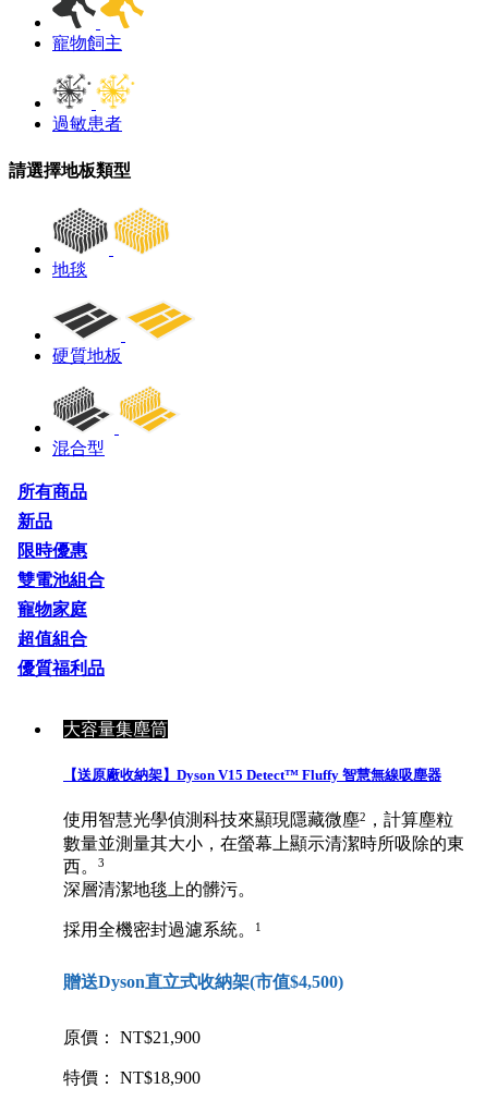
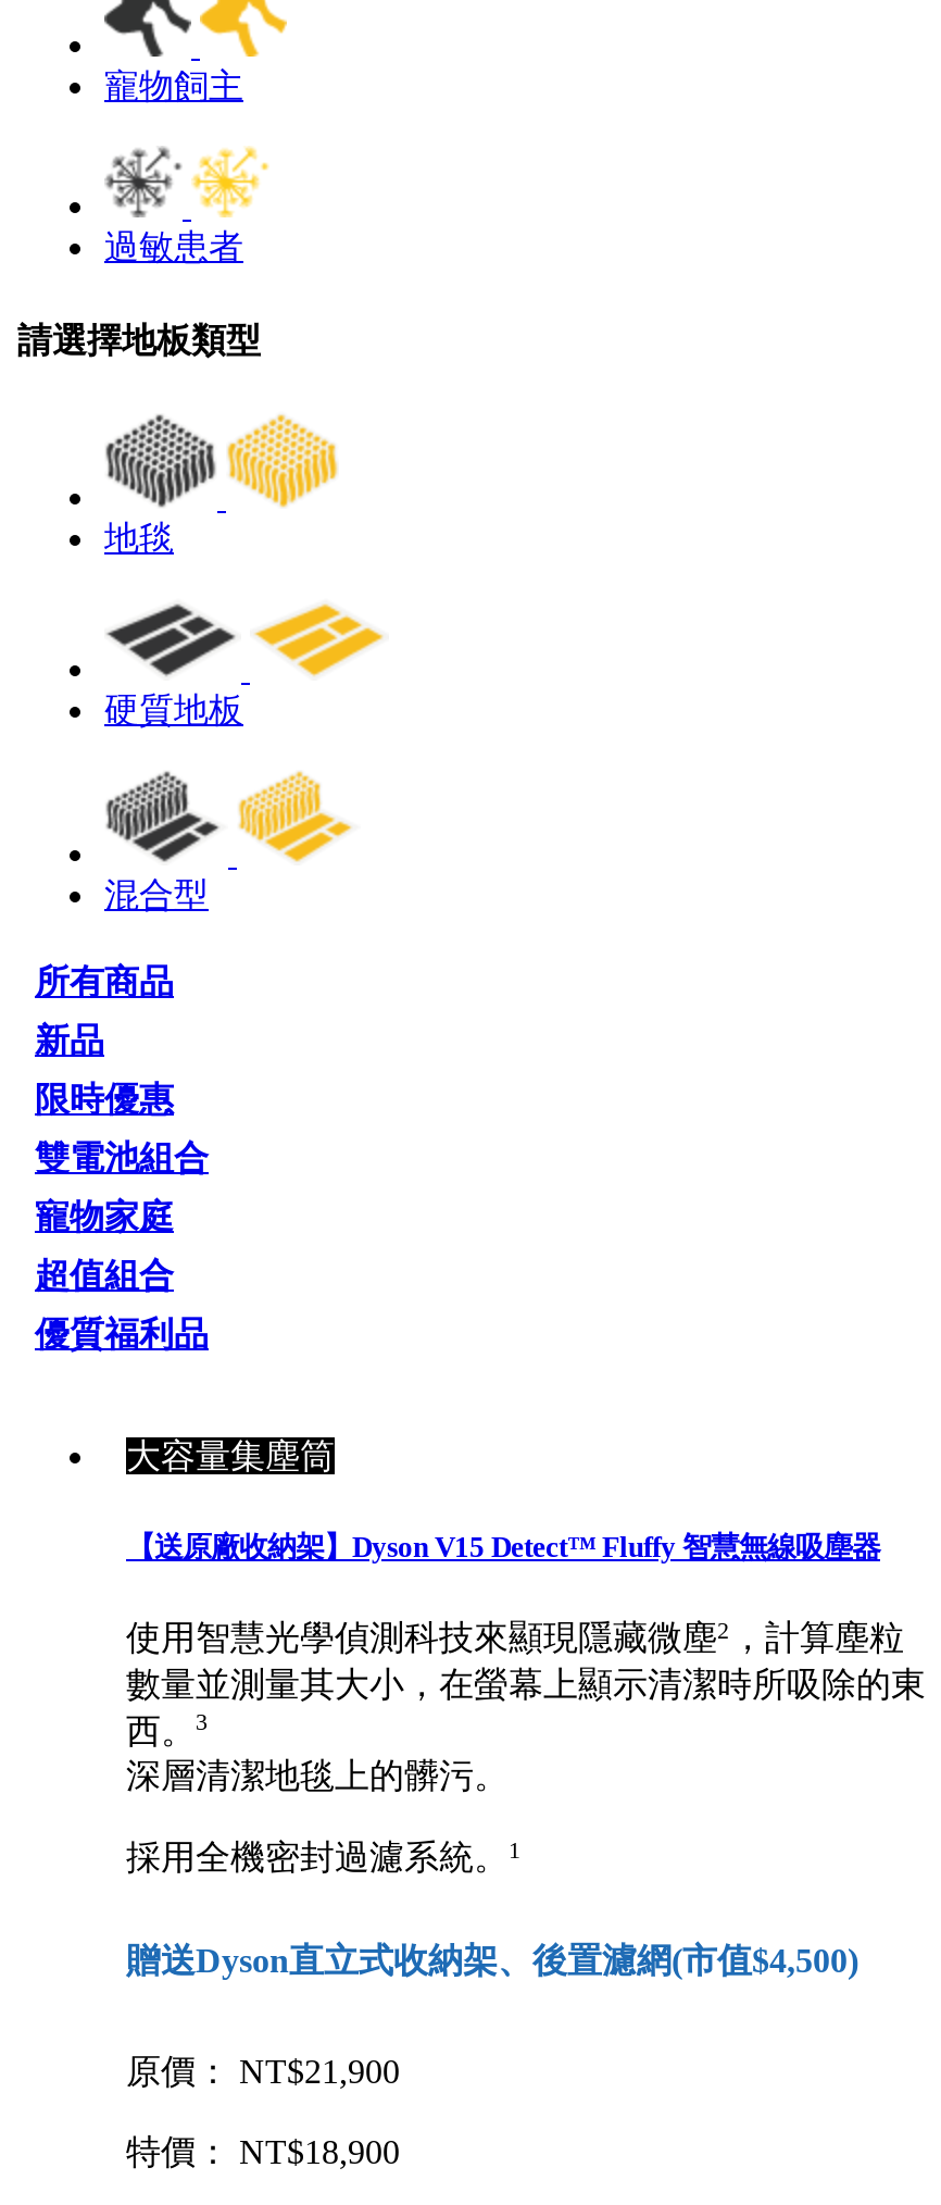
[63,972,343,991] 贈送Dyson直立式收納架(市值$4,500) -> [126,1941,858,1978] 贈送Dyson直立式收納架、後置濾網(市值$4,500)

